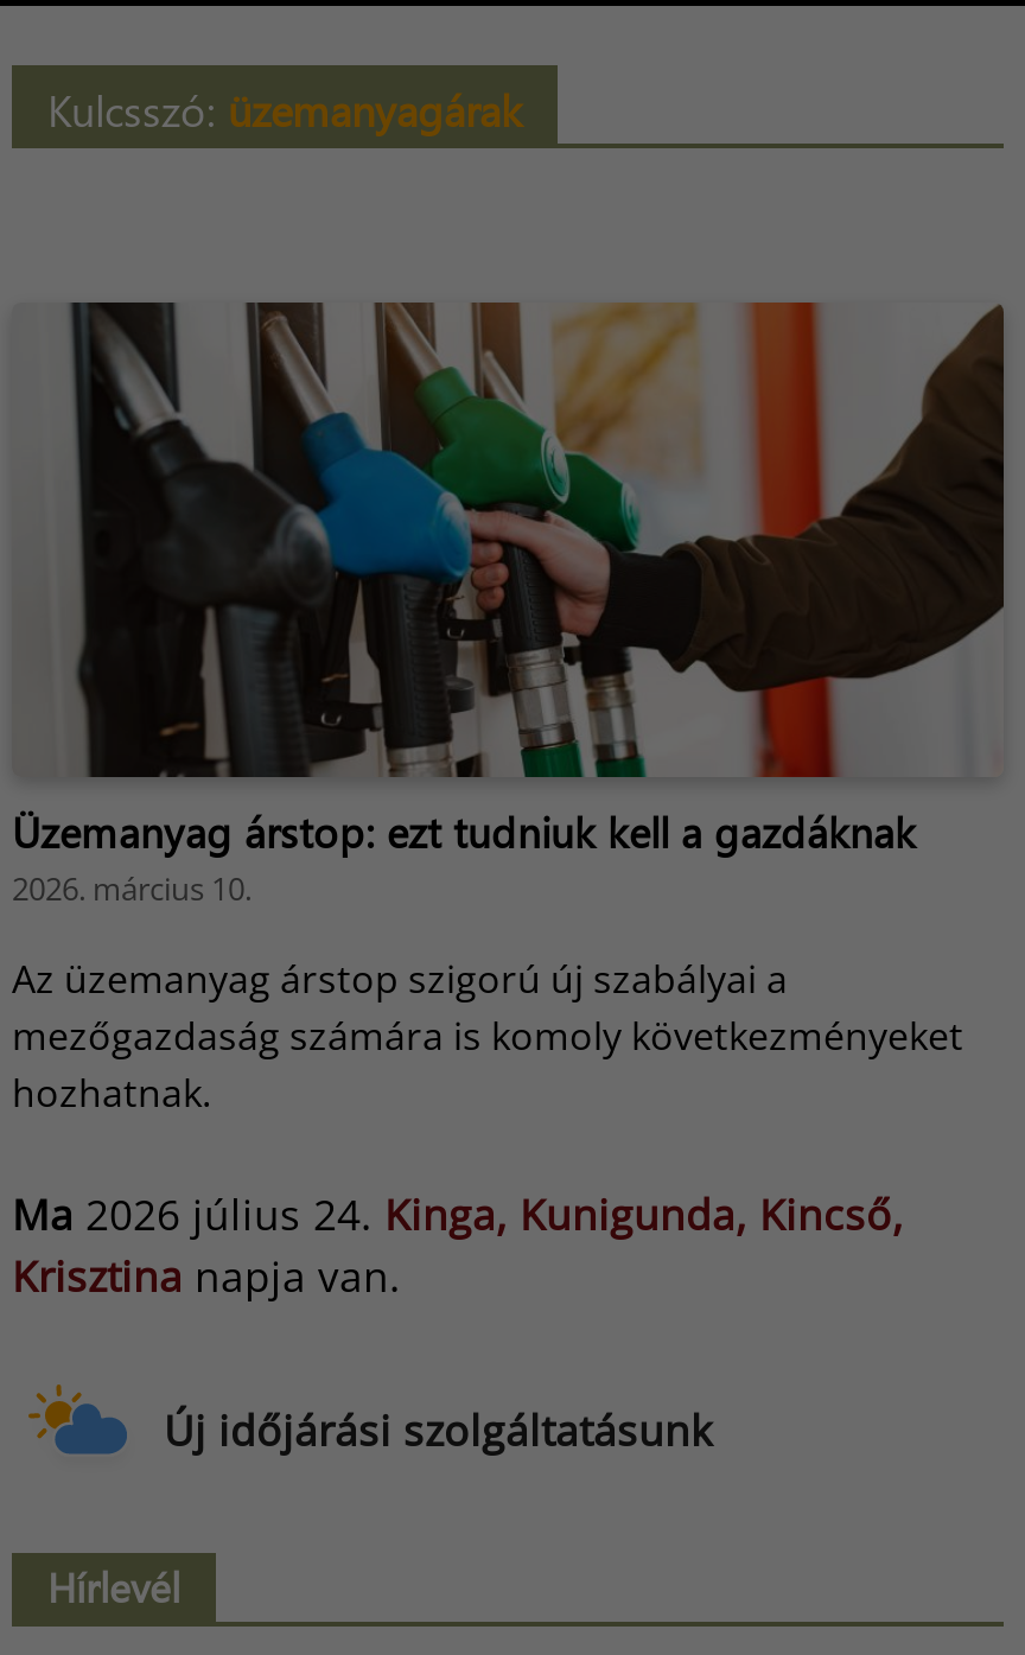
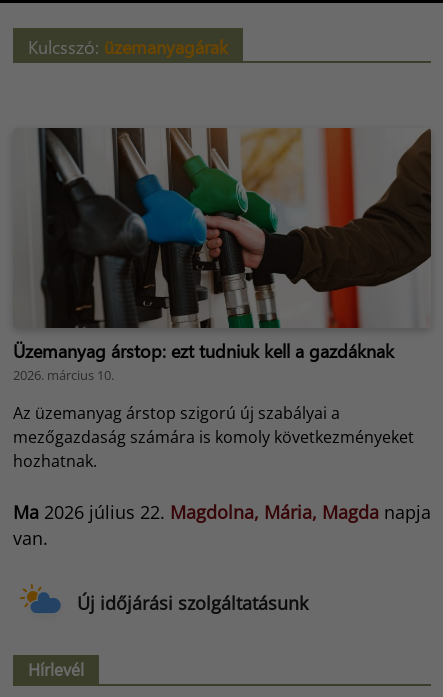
[12,1186,904,1305] Ma 2026 július 24. Kinga, Kunigunda, Kincső, | Krisztina napja van. -> [13,500,431,550] Ma 2026 július 22. Magdolna, Mária, Magda napja | van.

